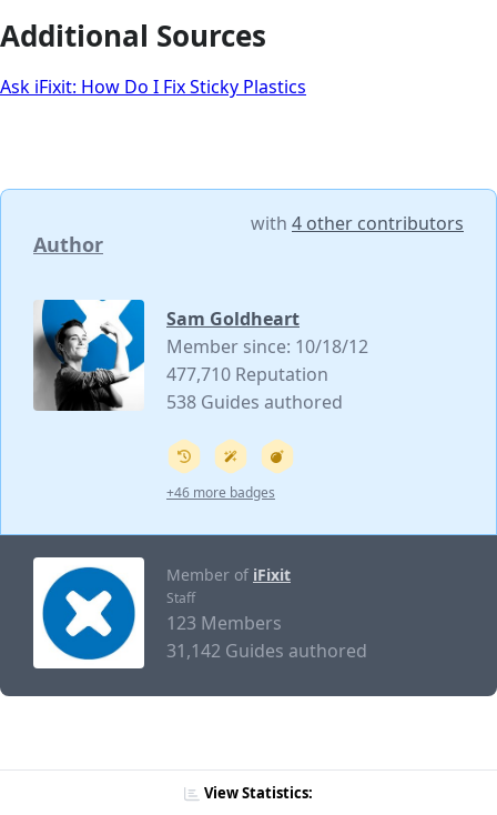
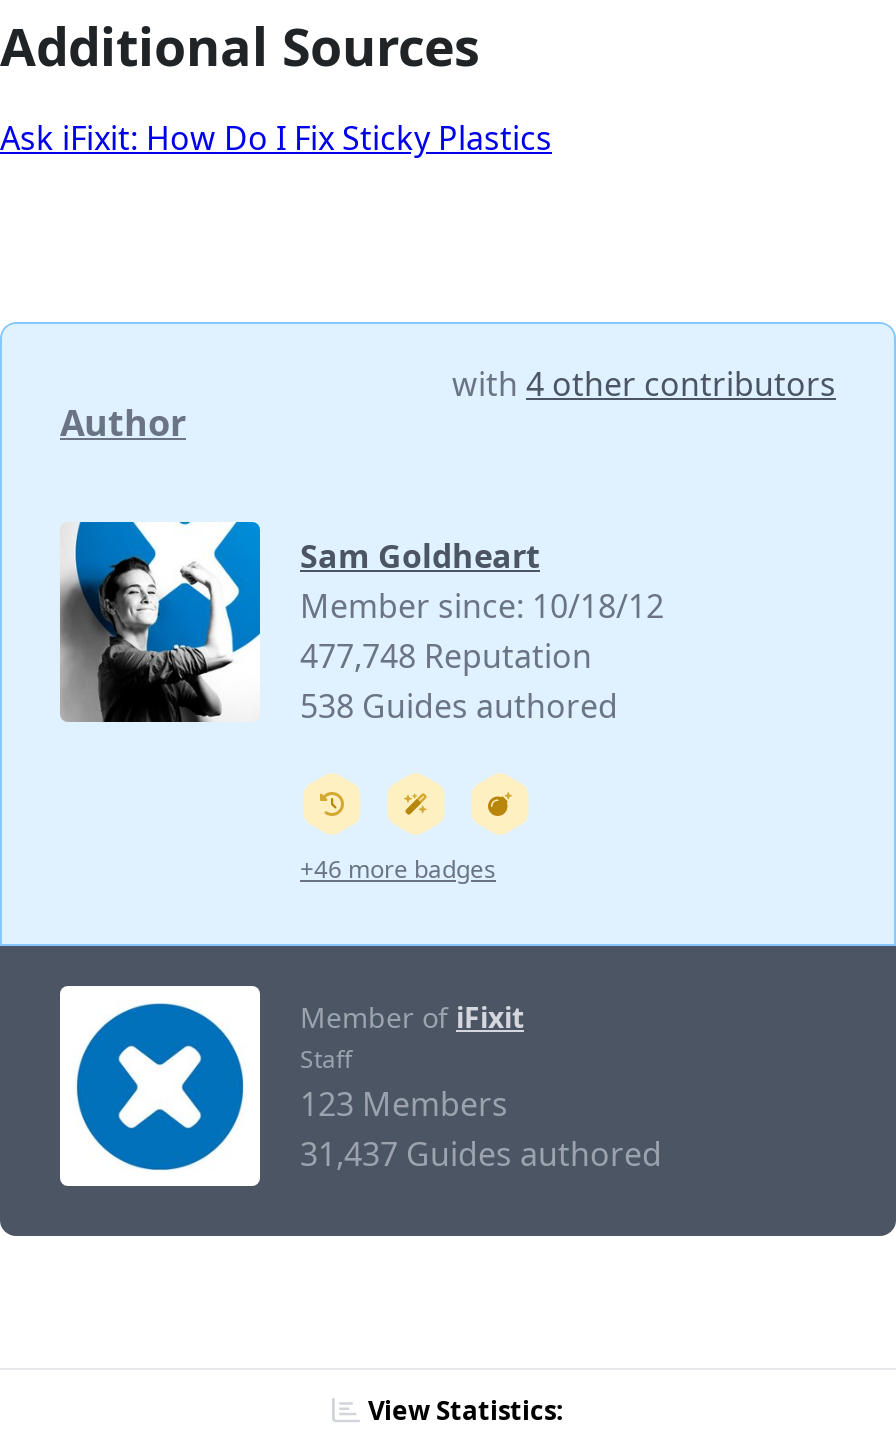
[166,362,328,387] 477,710 Reputation -> [300,635,592,679] 477,748 Reputation
[166,639,367,663] 31,142 Guides authored -> [300,1133,662,1177] 31,437 Guides authored

